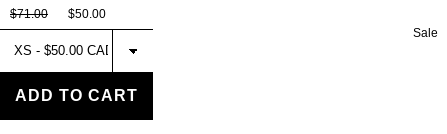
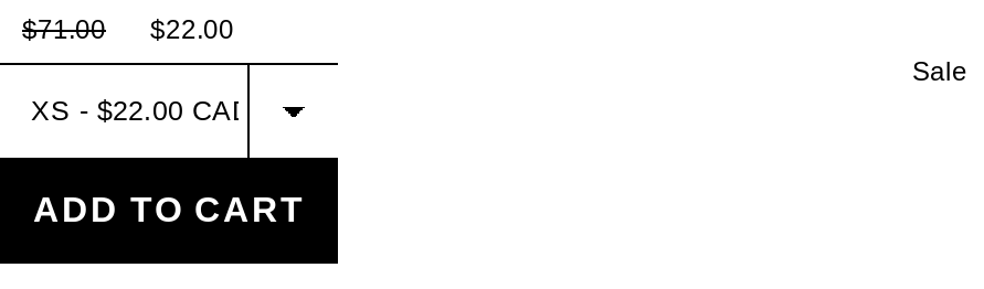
[68,7,106,21] $50.00 -> [150,13,234,44] $22.00

